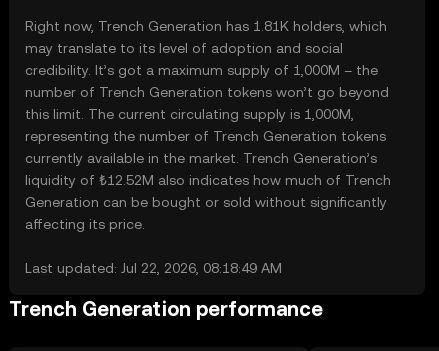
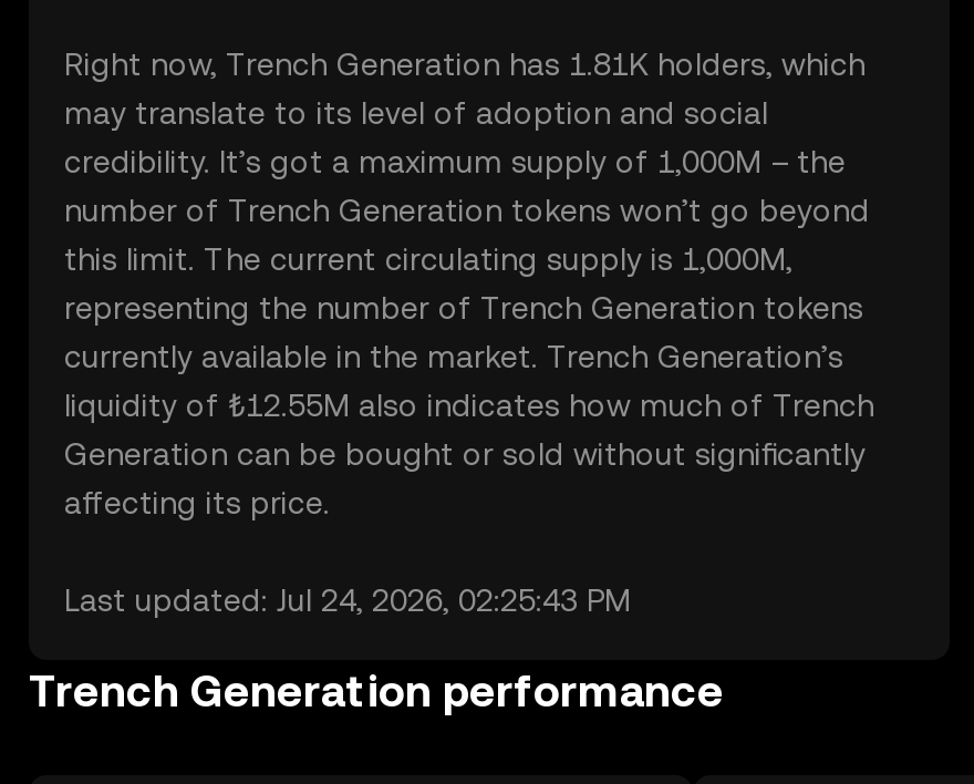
[25,172,391,188] liquidity of ₺12.52M also indicates how much of Trench -> [64,388,874,423] liquidity of ₺12.55M also indicates how much of Trench
[25,260,282,276] Last updated: Jul 22, 2026, 08:18:49 AM -> [64,582,631,618] Last updated: Jul 24, 2026, 02:25:43 PM

